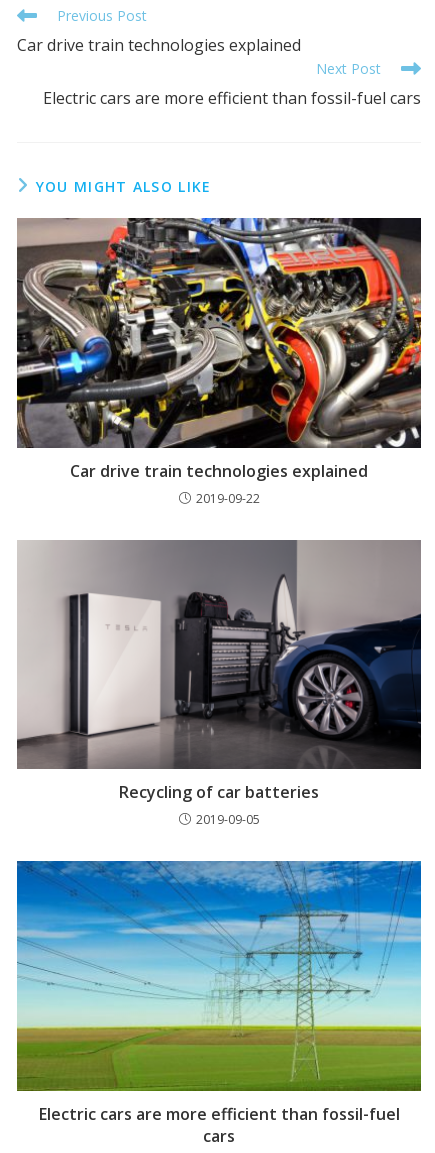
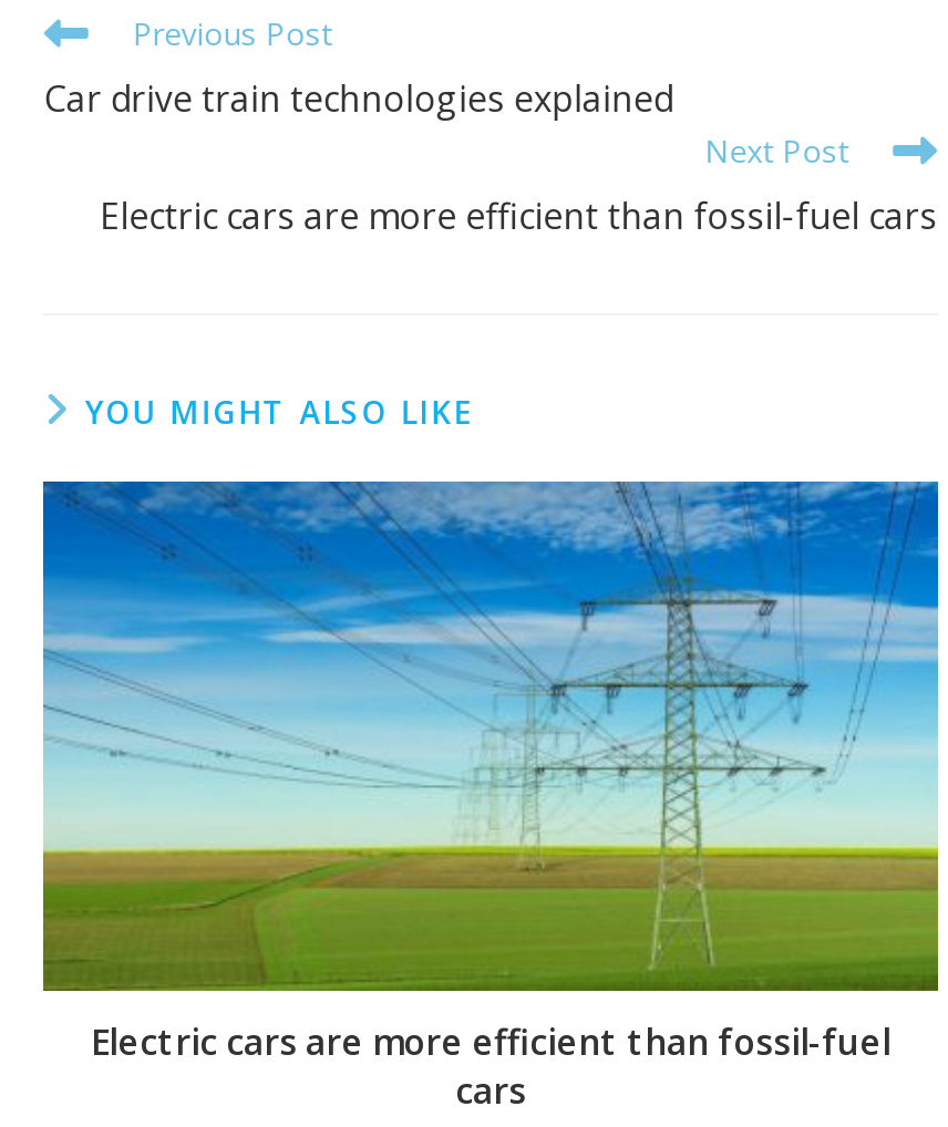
[16,217,422,507] [image] | Car drive train technologies explained | 2019-09-22 -> none
[16,539,422,828] [image] | Recycling of car batteries | 2019-09-05 -> none

